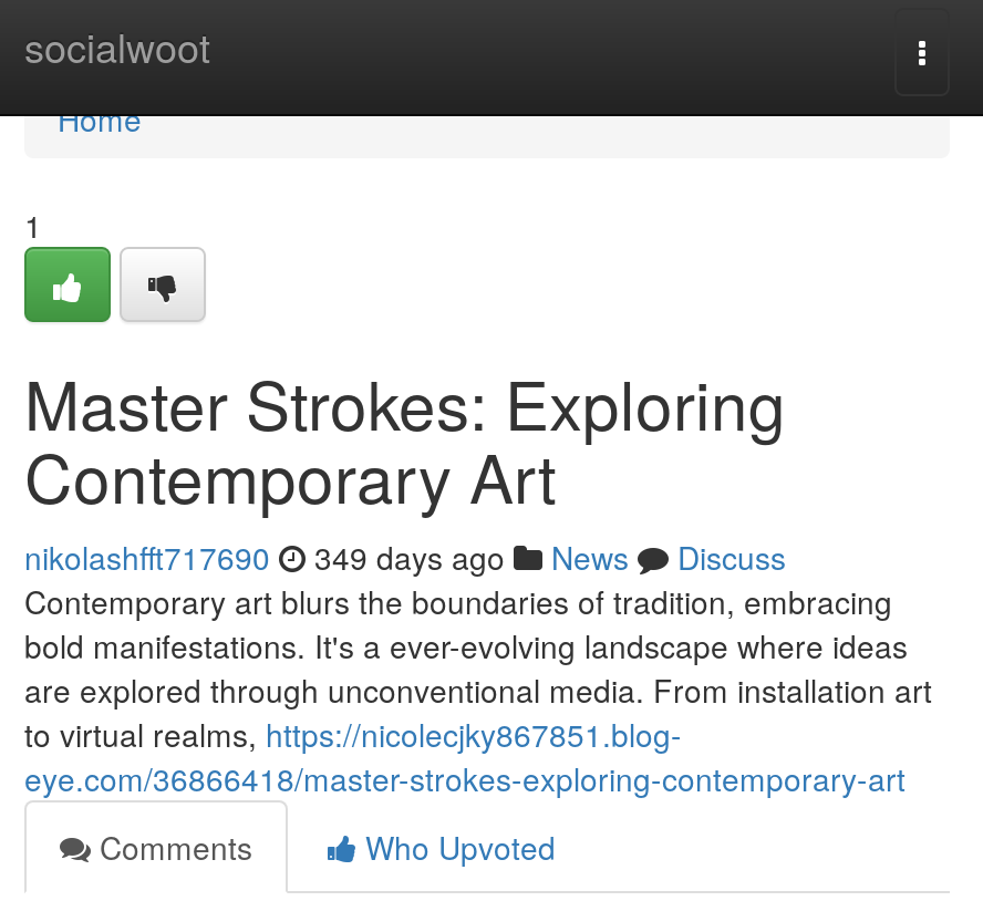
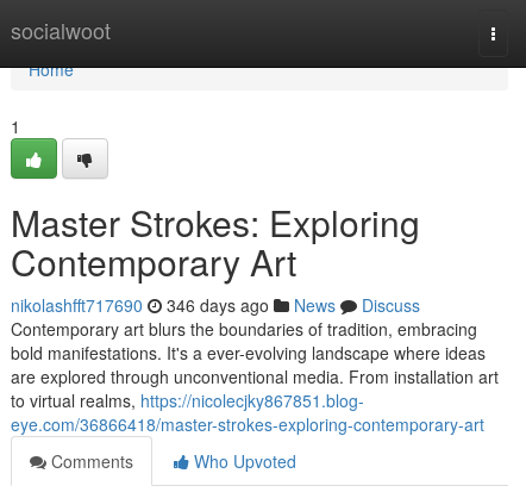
[24,535,786,579] nikolashfft717690 349 days ago News Discuss -> [11,293,420,317] nikolashfft717690 346 days ago News Discuss

